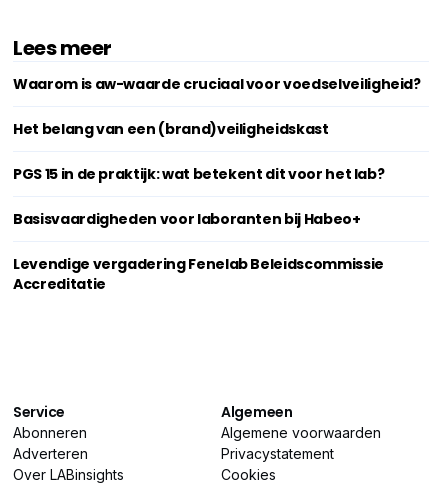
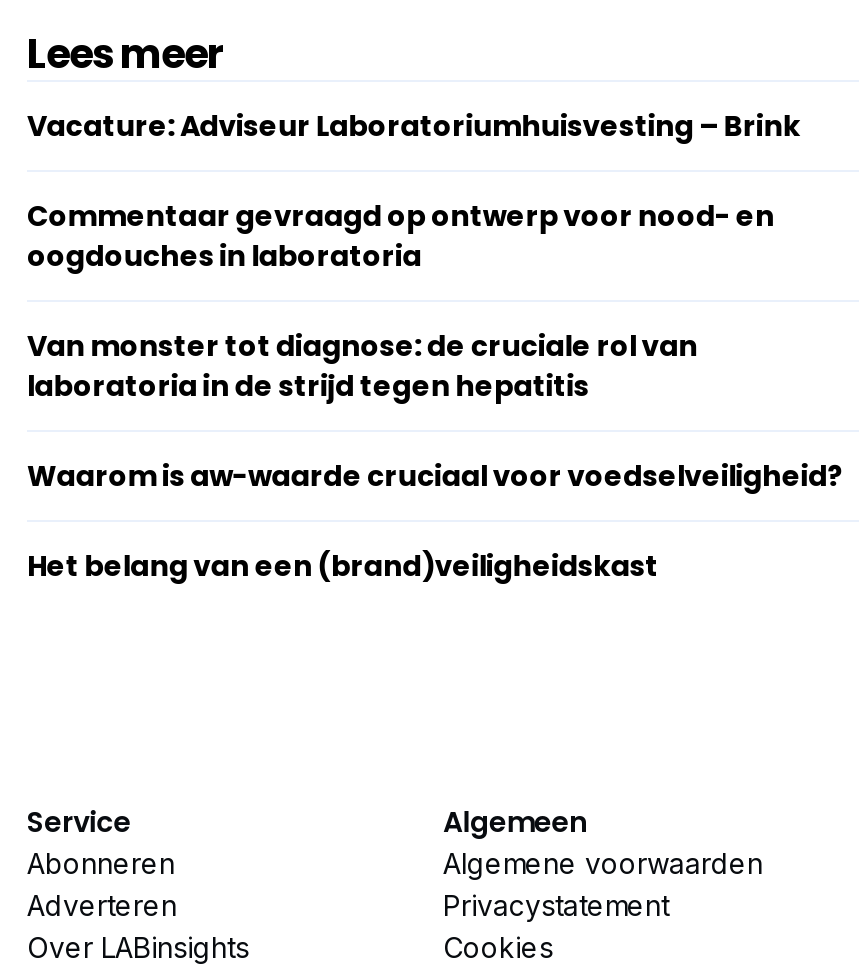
none -> [27,106,800,406] Vacature: Adviseur Laboratoriumhuisvesting – Brink | Commentaar gevraagd op ontwerp voor nood- en | oogdouches in laboratoria | Van monster tot diagnose: de cruciale rol van | laboratoria in de strijd tegen hepatitis
moved [13,74,421,139] -> [27,456,843,586]: Waarom is aw-waarde cruciaal voor voedselveiligheid? | Het belang van een (brand)veiligheidskast
[13,164,384,294] PGS 15 in de praktijk: wat betekent dit voor het lab? | Basisvaardigheden voor laboranten bij Habeo+ | Levendige vergadering Fenelab Beleidscommissie | Accreditatie -> none

